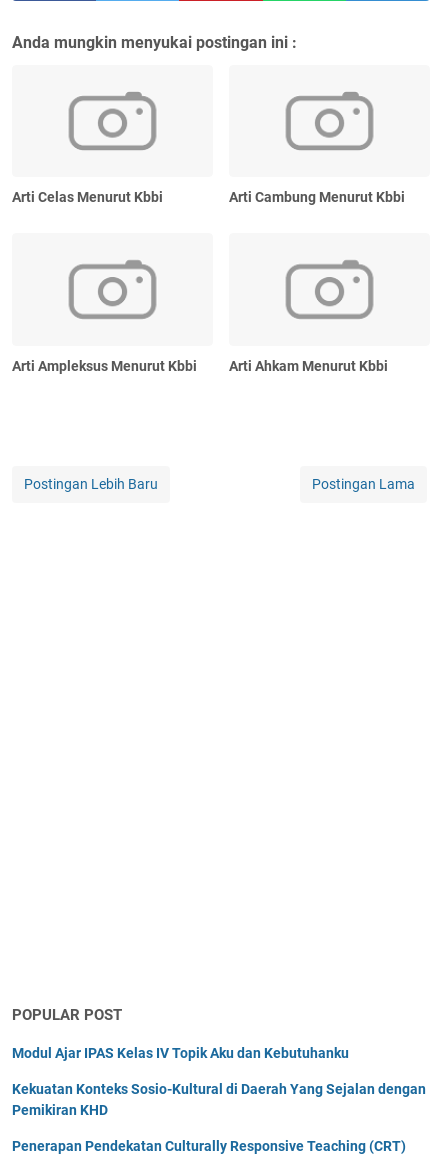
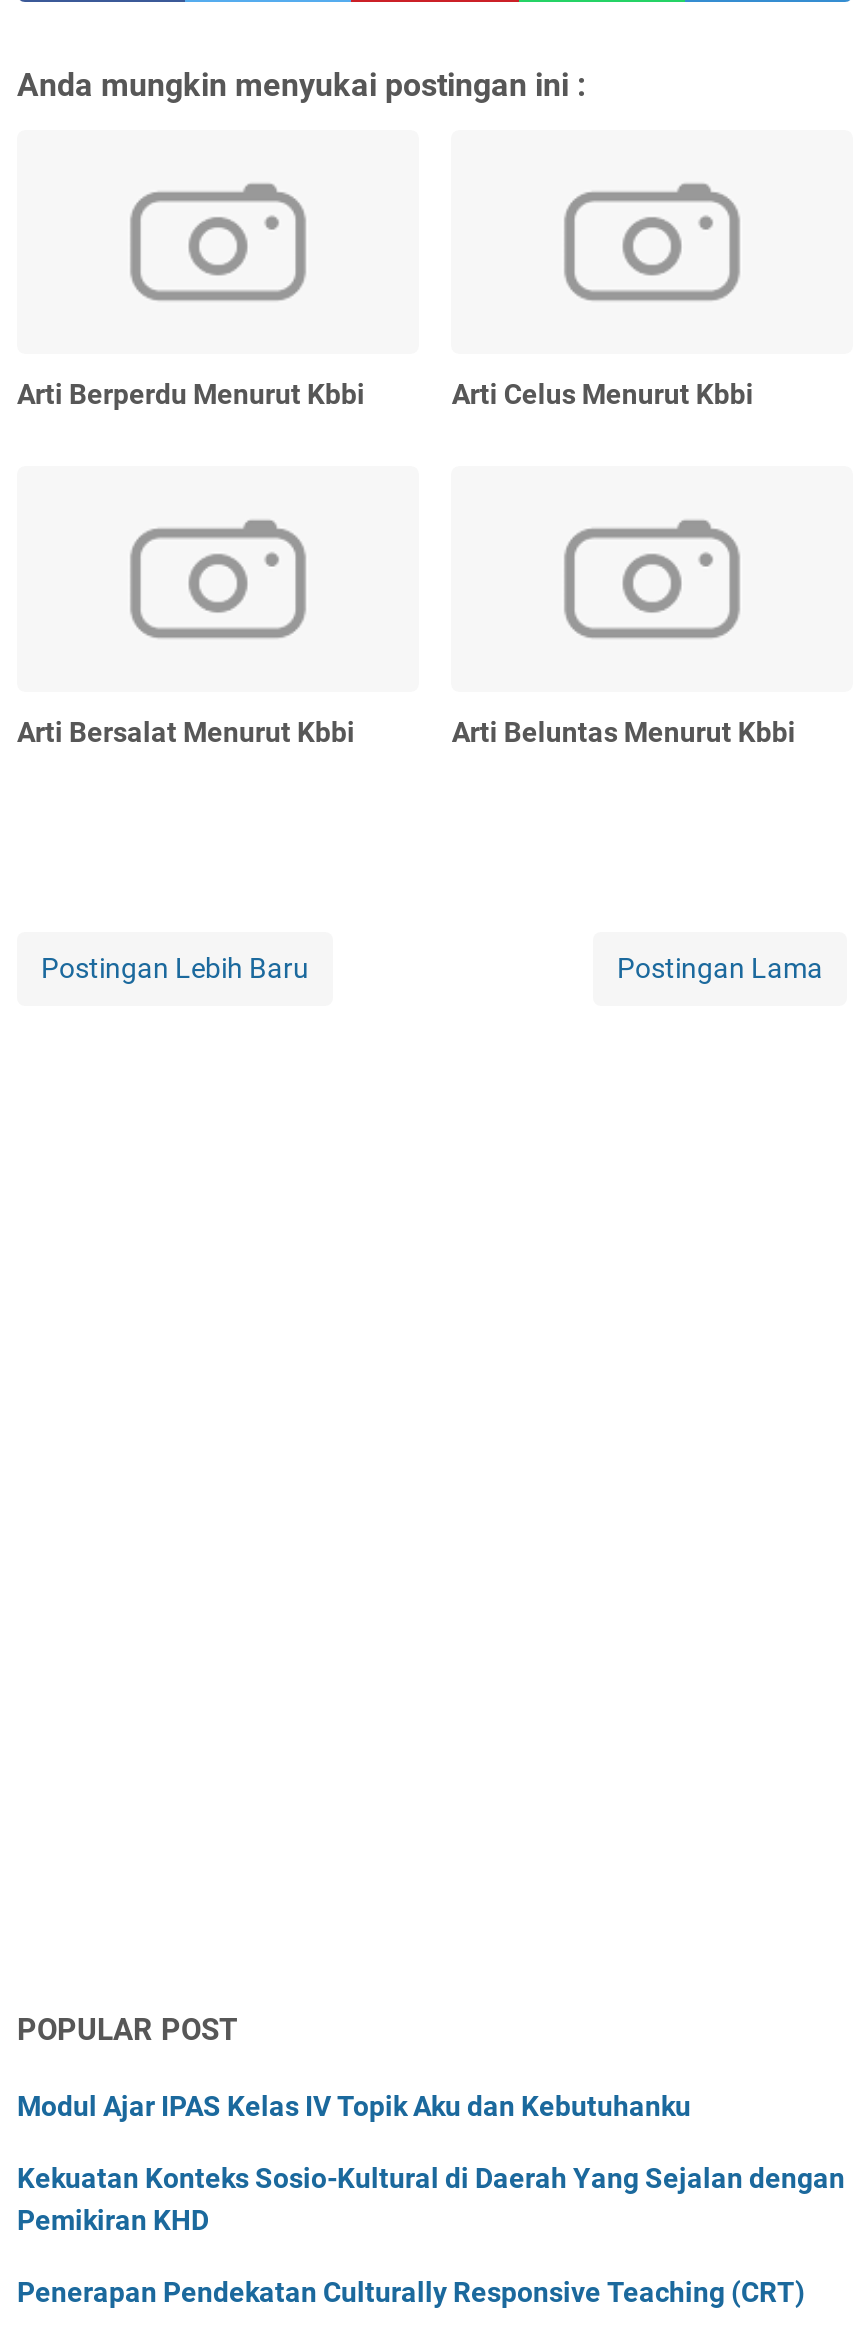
[12,189,163,205] Arti Celas Menurut Kbbi -> [17,379,365,411] Arti Berperdu Menurut Kbbi
[229,189,405,205] Arti Cambung Menurut Kbbi -> [452,379,754,411] Arti Celus Menurut Kbbi
[12,358,197,374] Arti Ampleksus Menurut Kbbi -> [17,717,355,749] Arti Bersalat Menurut Kbbi
[229,358,388,374] Arti Ahkam Menurut Kbbi -> [452,717,796,749] Arti Beluntas Menurut Kbbi

